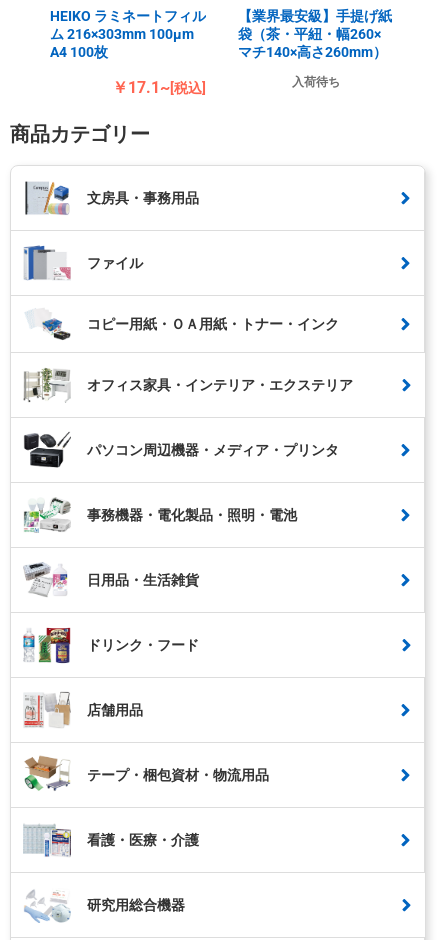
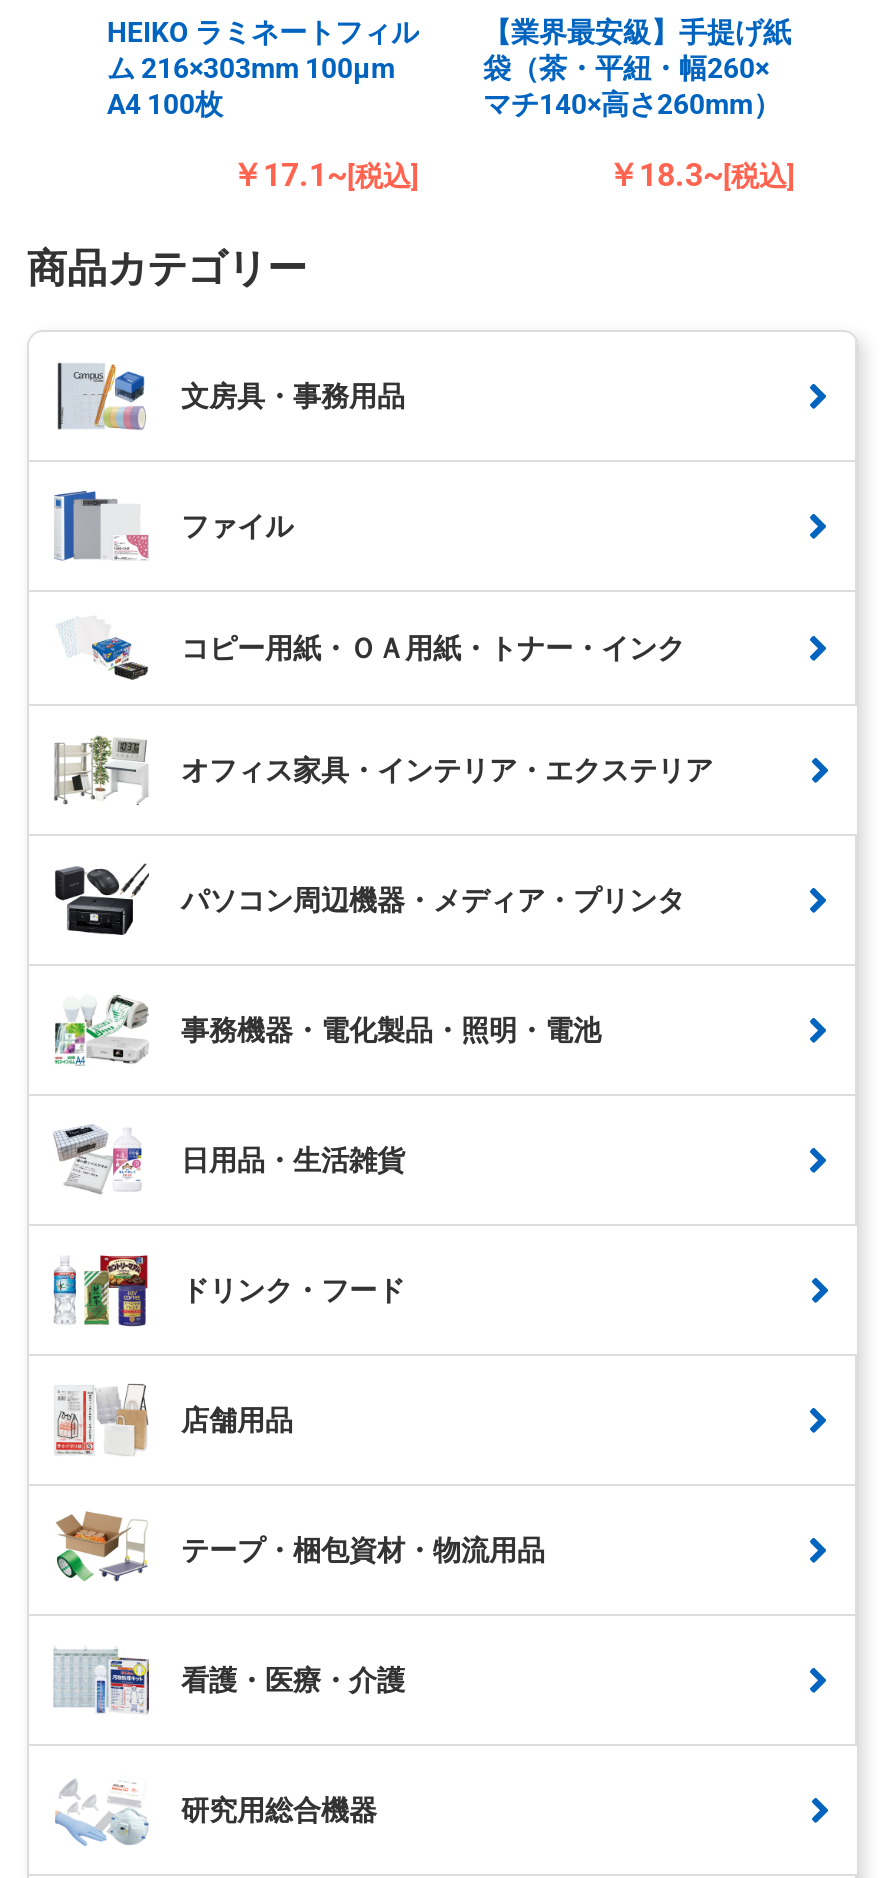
[292,75,340,89] 入荷待ち -> [607,156,795,194] ￥18.3~[税込]

